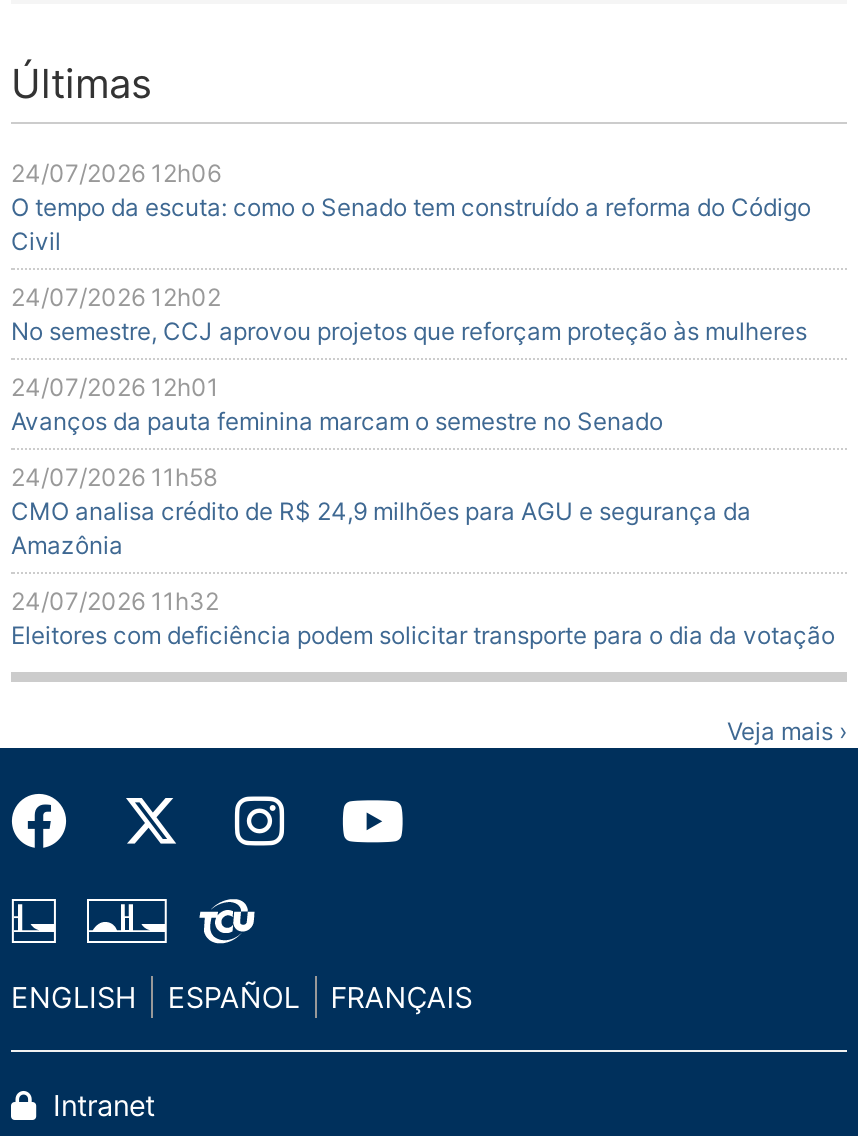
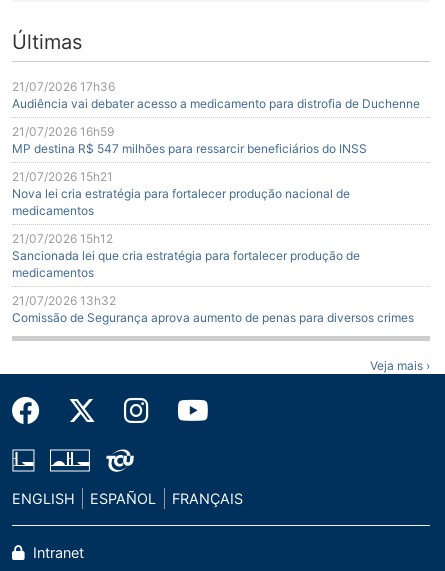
[11,158,811,256] 24/07/2026 12h06 | O tempo da escuta: como o Senado tem construído a reforma do Código | Civil -> [12,79,420,111] 21/07/2026 17h36 | Audiência vai debater acesso a medicamento para distrofia de Duchenne
[11,282,807,346] 24/07/2026 12h02 | No semestre, CCJ aprovou projetos que reforçam proteção às mulheres -> [12,124,367,156] 21/07/2026 16h59 | MP destina R$ 547 milhões para ressarcir beneficiários do INSS
[11,372,663,436] 24/07/2026 12h01 | Avanços da pauta feminina marcam o semestre no Senado -> [12,169,350,218] 21/07/2026 15h21 | Nova lei cria estratégia para fortalecer produção nacional de | medicamentos
[11,462,751,560] 24/07/2026 11h58 | CMO analisa crédito de R$ 24,9 milhões para AGU e segurança da | Amazônia -> [12,231,360,280] 21/07/2026 15h12 | Sancionada lei que cria estratégia para fortalecer produção de | medicamentos
[11,586,835,650] 24/07/2026 11h32 | Eleitores com deficiência podem solicitar transporte para o dia da votação -> [12,293,414,325] 21/07/2026 13h32 | Comissão de Segurança aprova aumento de penas para diversos crimes

